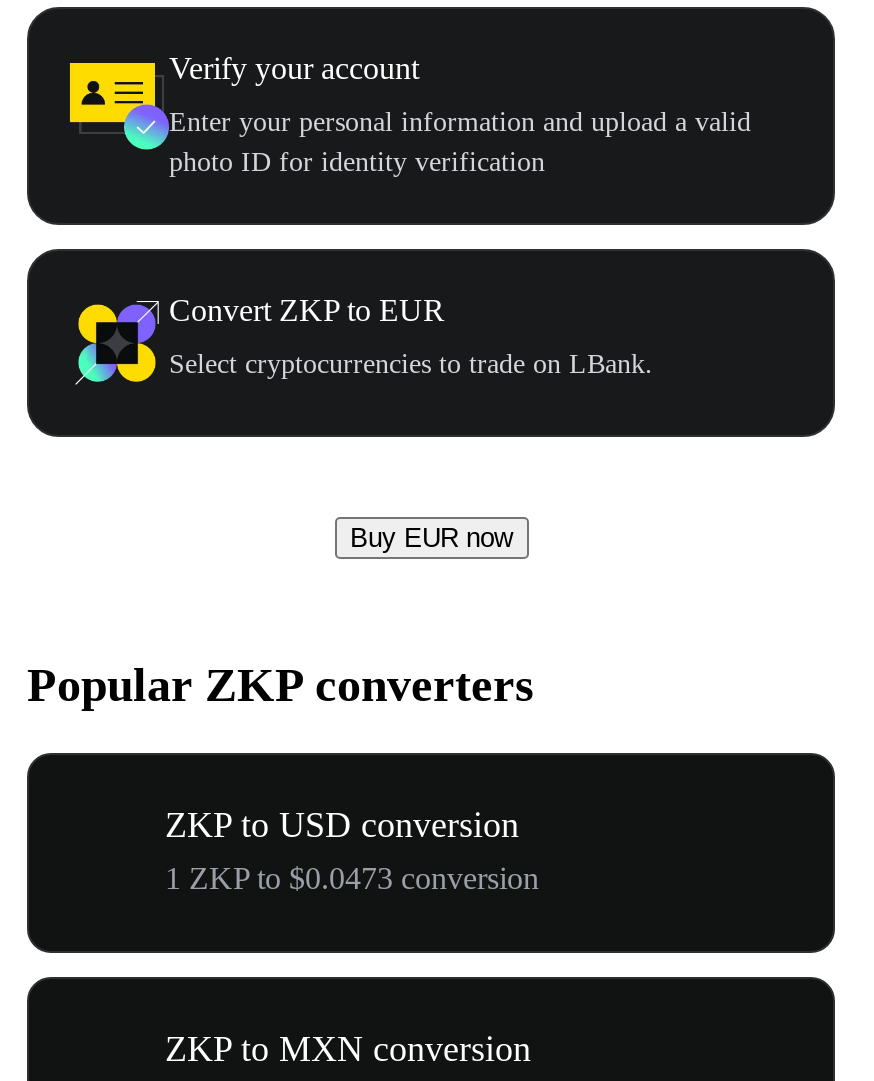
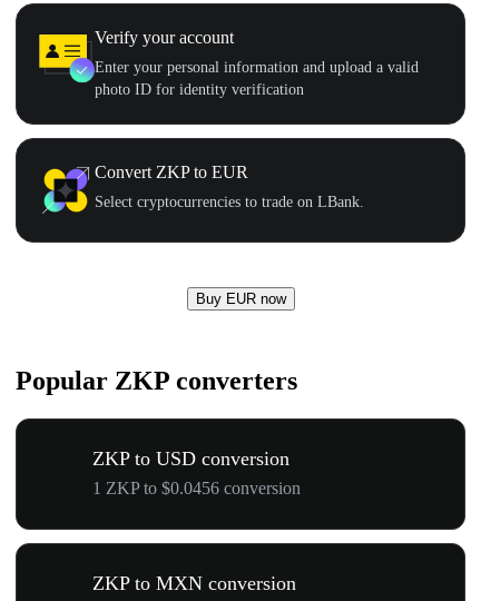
[165,860,539,894] 1 ZKP to $0.0473 conversion -> [92,478,301,497] 1 ZKP to $0.0456 conversion

